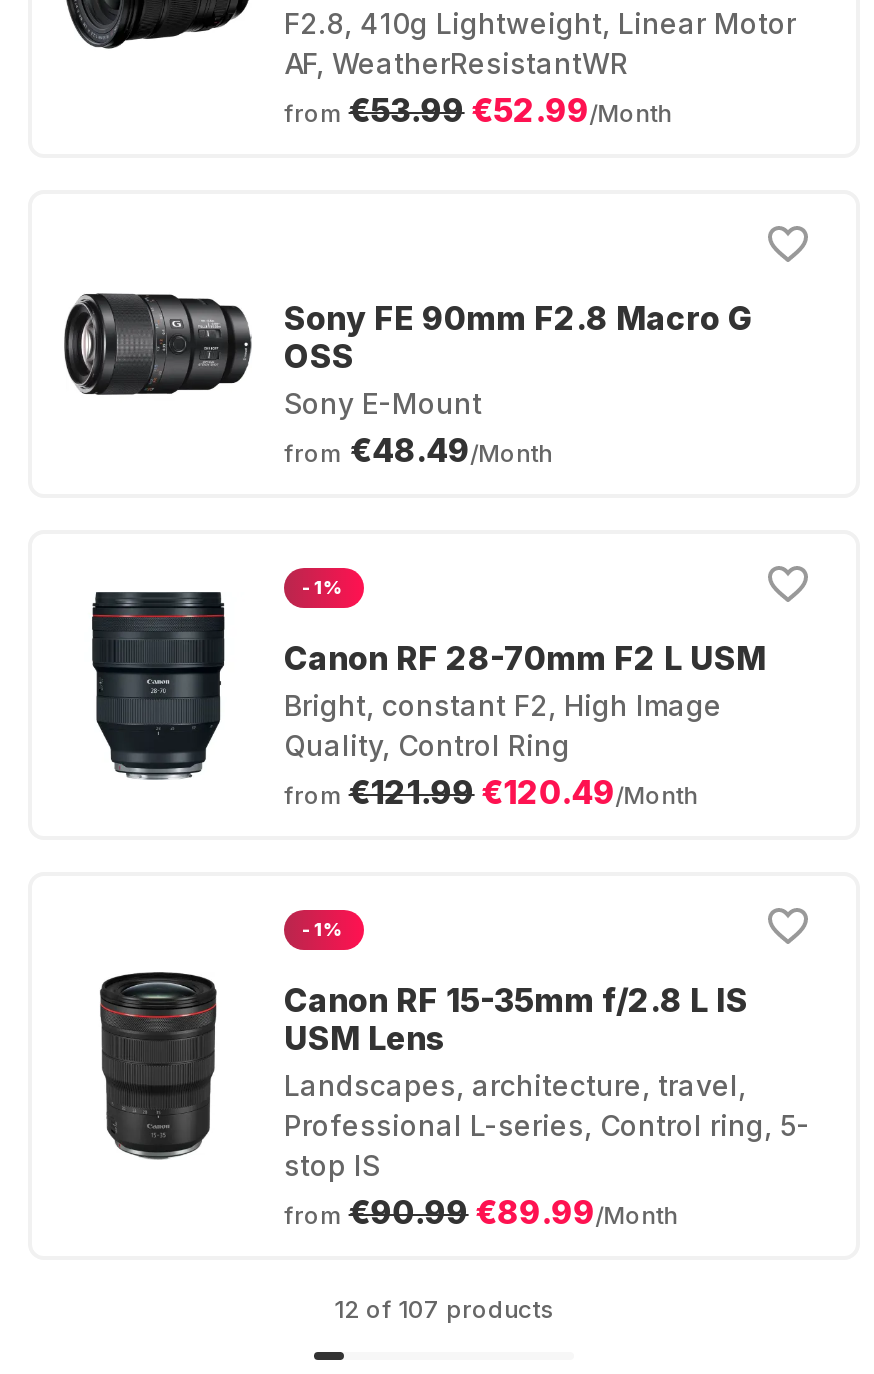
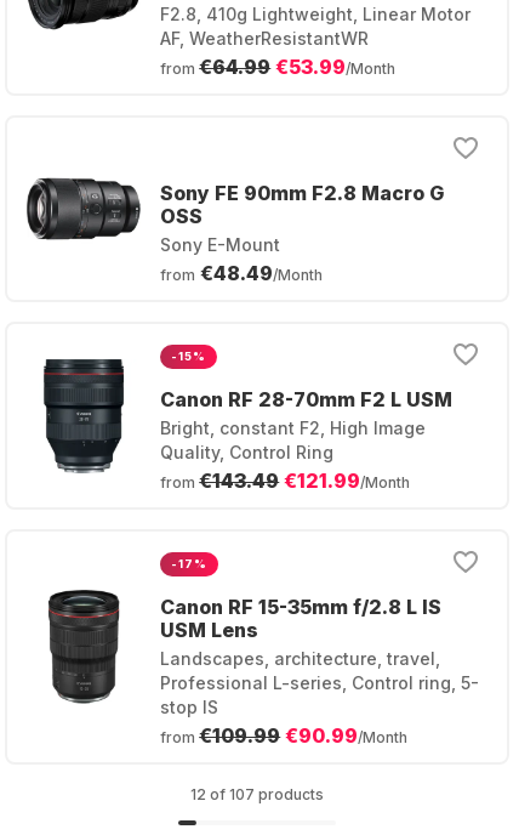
[284,90,671,130] from €53.99 €52.99/Month -> [160,55,395,79] from €64.99 €53.99/Month
[302,576,345,598] -1% -> [171,350,206,363] -15%
[284,772,697,812] from €121.99 €120.49/Month -> [160,468,409,493] from €143.49 €121.99/Month
[302,918,345,940] -1% -> [171,557,207,570] -17%
[284,1192,677,1232] from €90.99 €89.99/Month -> [160,723,407,748] from €109.99 €90.99/Month

